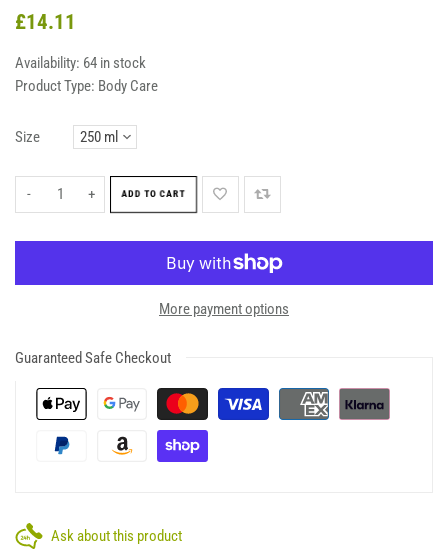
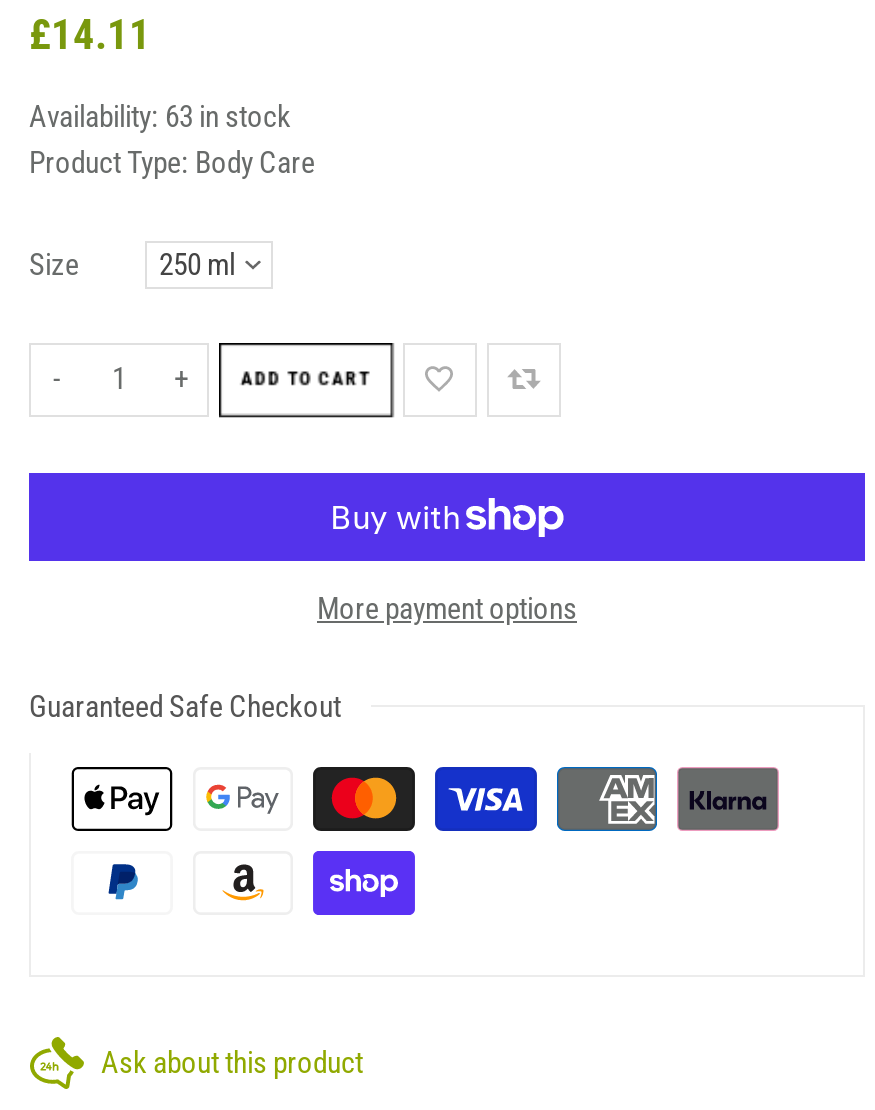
[15,54,146,72] Availability: 64 in stock -> [29,98,291,134] Availability: 63 in stock

